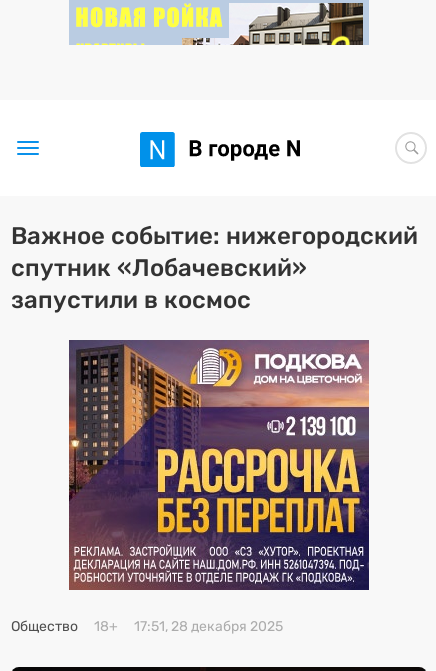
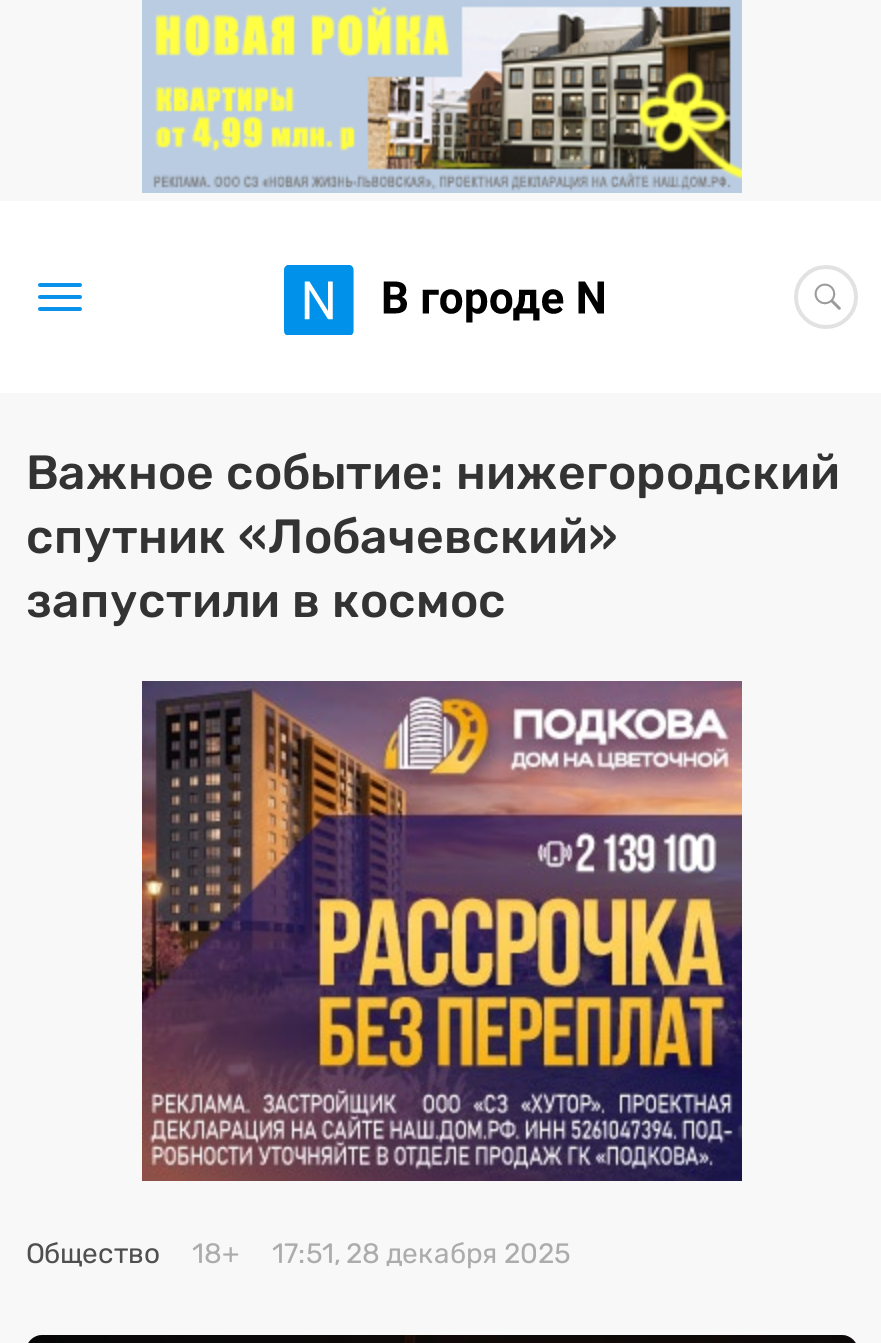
none -> [142,89,744,193] [image]

